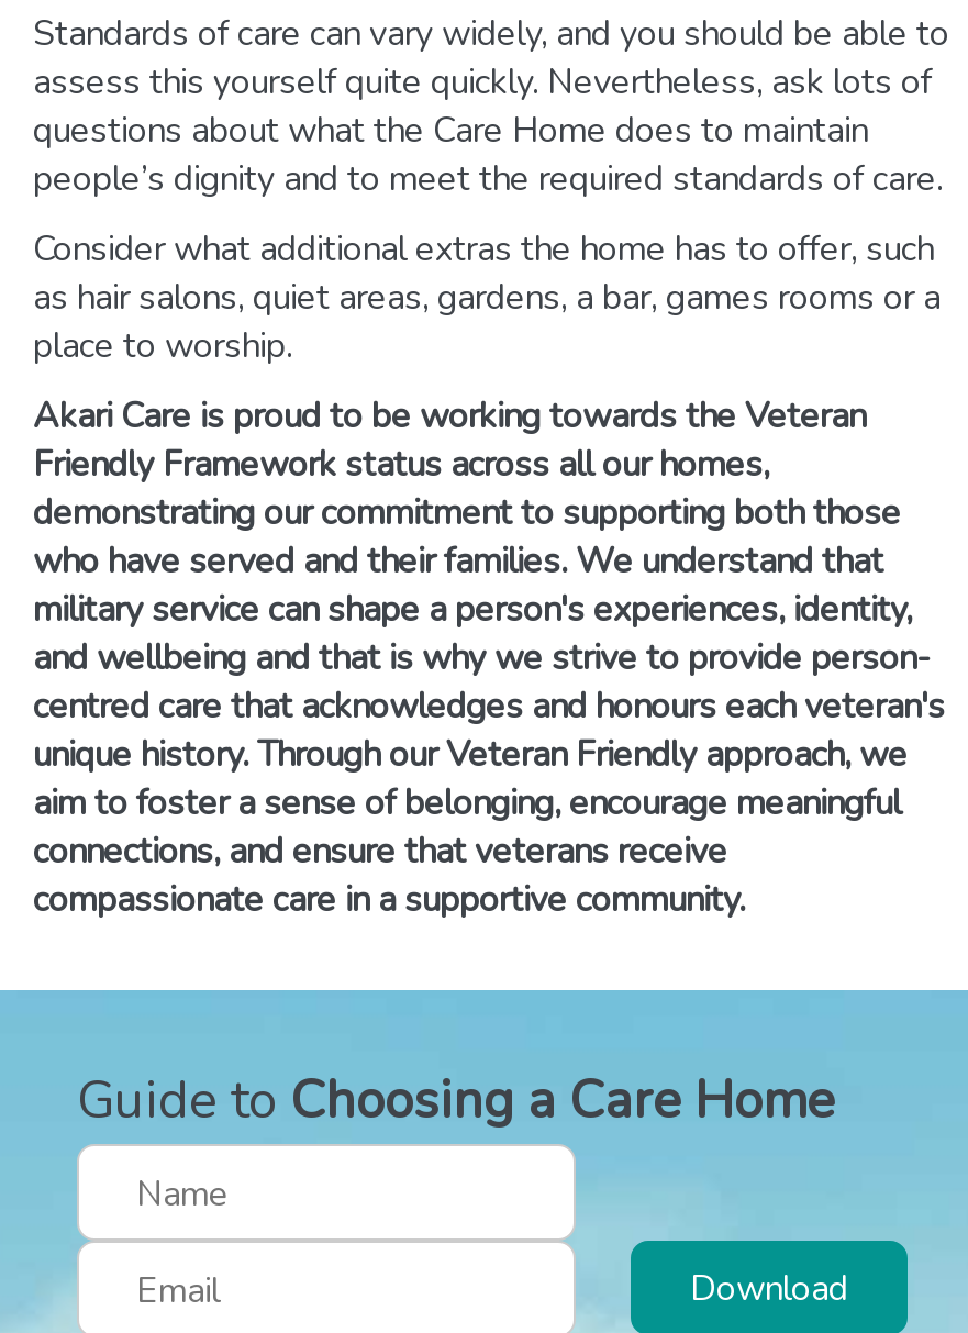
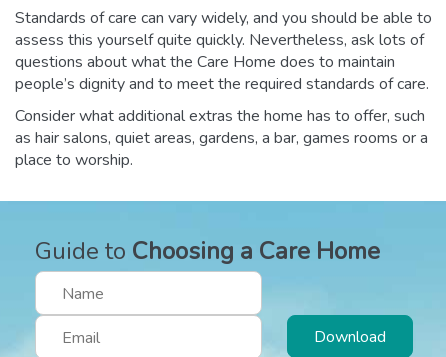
[33,393,945,925] Akari Care is proud to be working towards the Veteran | Friendly Framework status across all our homes, | demonstrating our commitment to supporting both those | who have served and their families. We understand that | military service can shape a person's experiences, identity, | and wellbeing and that is why we strive to provide person- | centred care that acknowledges and honours each veteran's | unique history. Through our Veteran Friendly approach, we | aim to foster a sense of belonging, encourage meaningful | connections, and ensure that veterans receive | compassionate care in a supportive community. -> none

